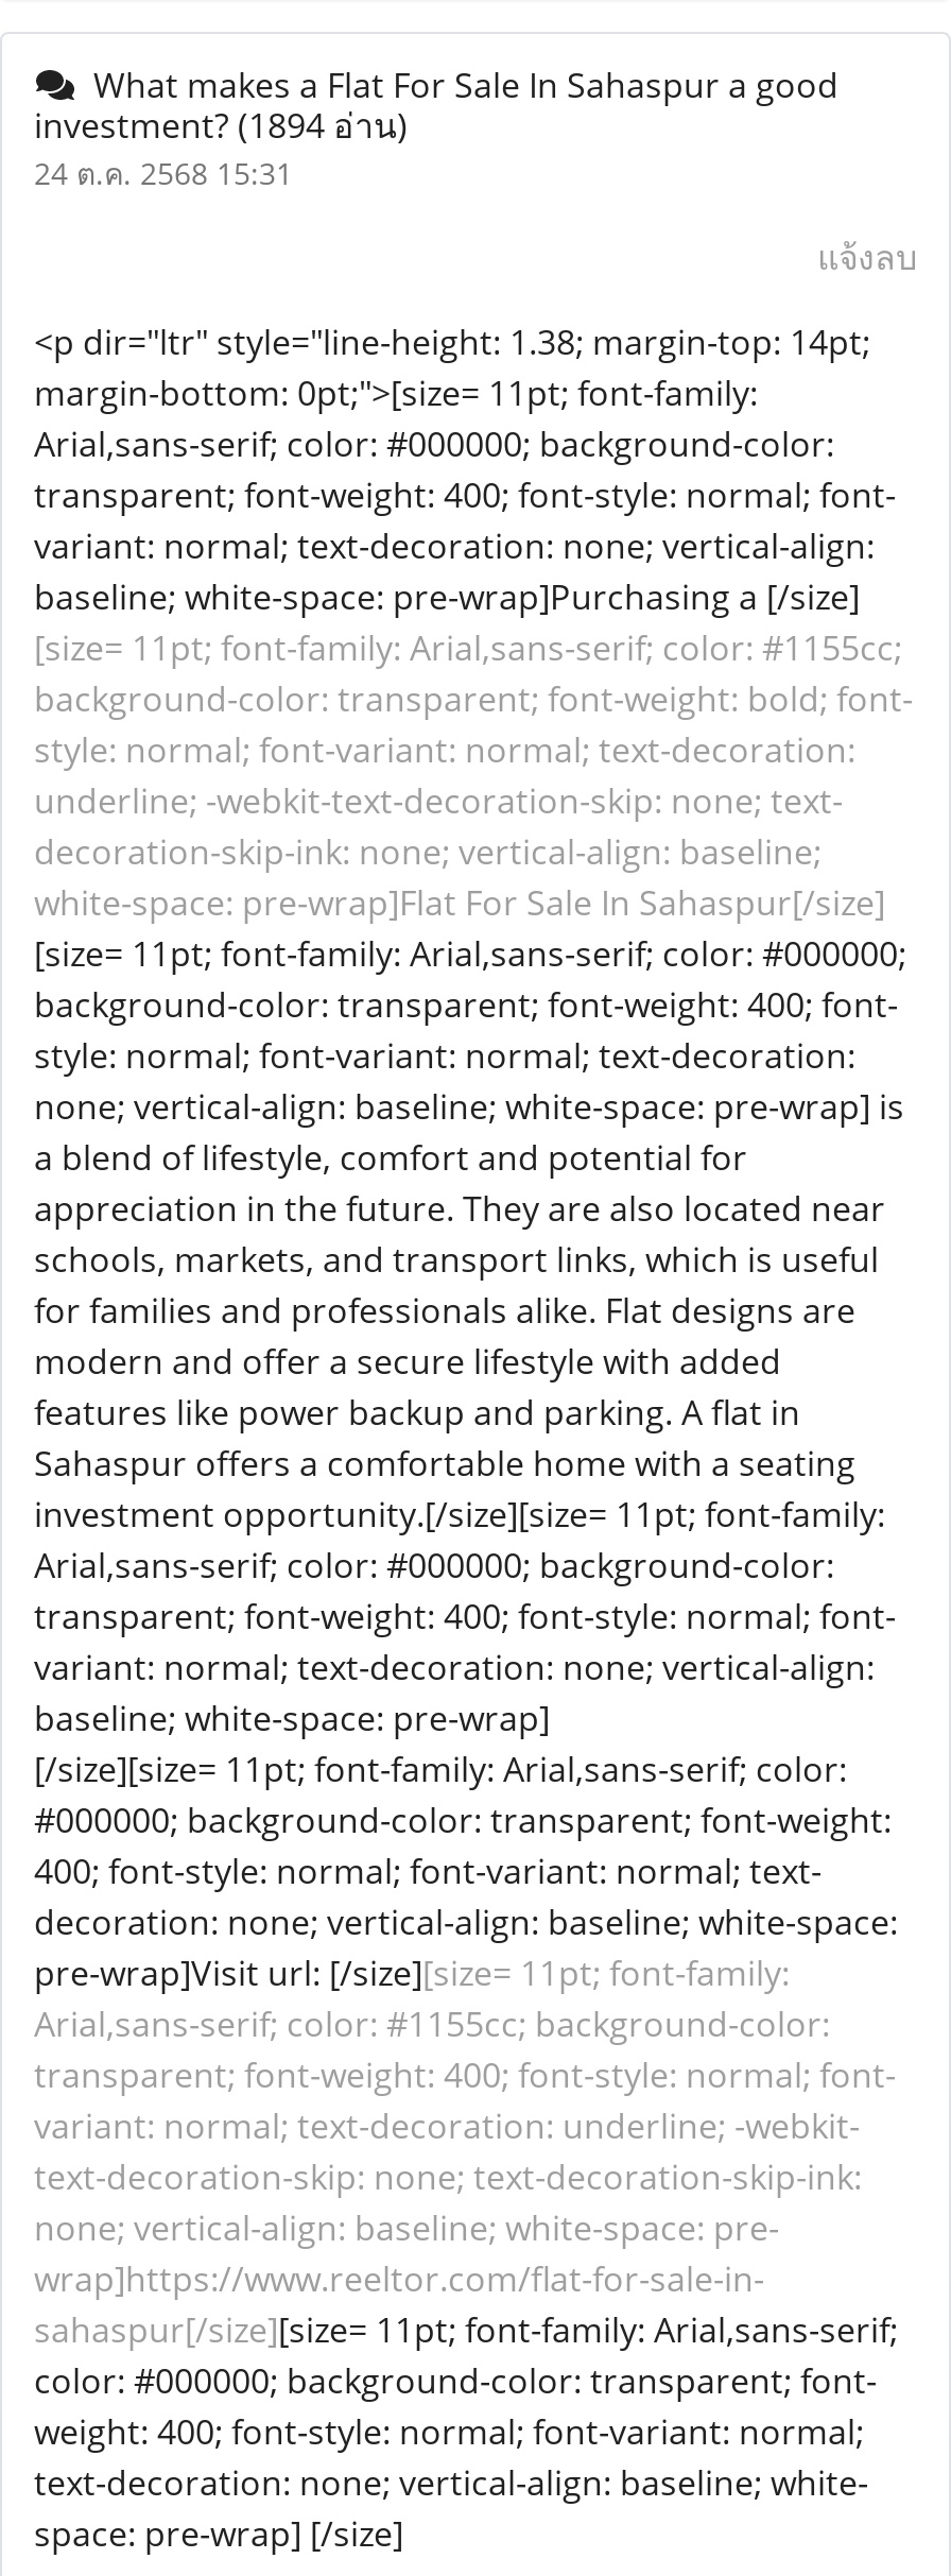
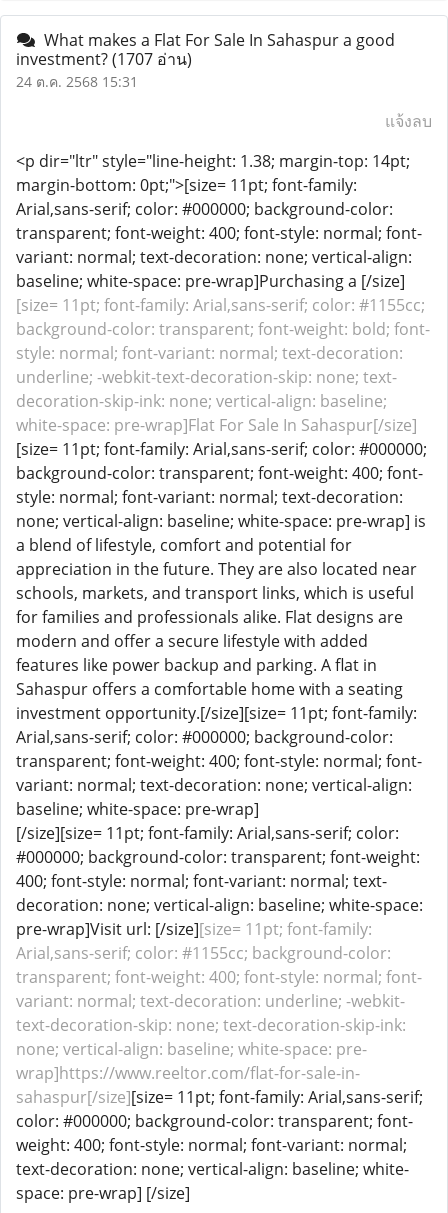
[34,102,408,149] investment? (1894 อ่าน) -> [16,48,192,70] investment? (1707 อ่าน)

